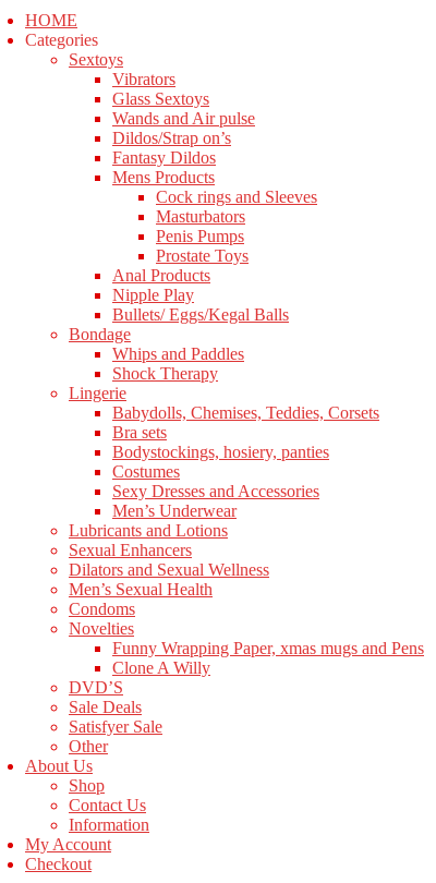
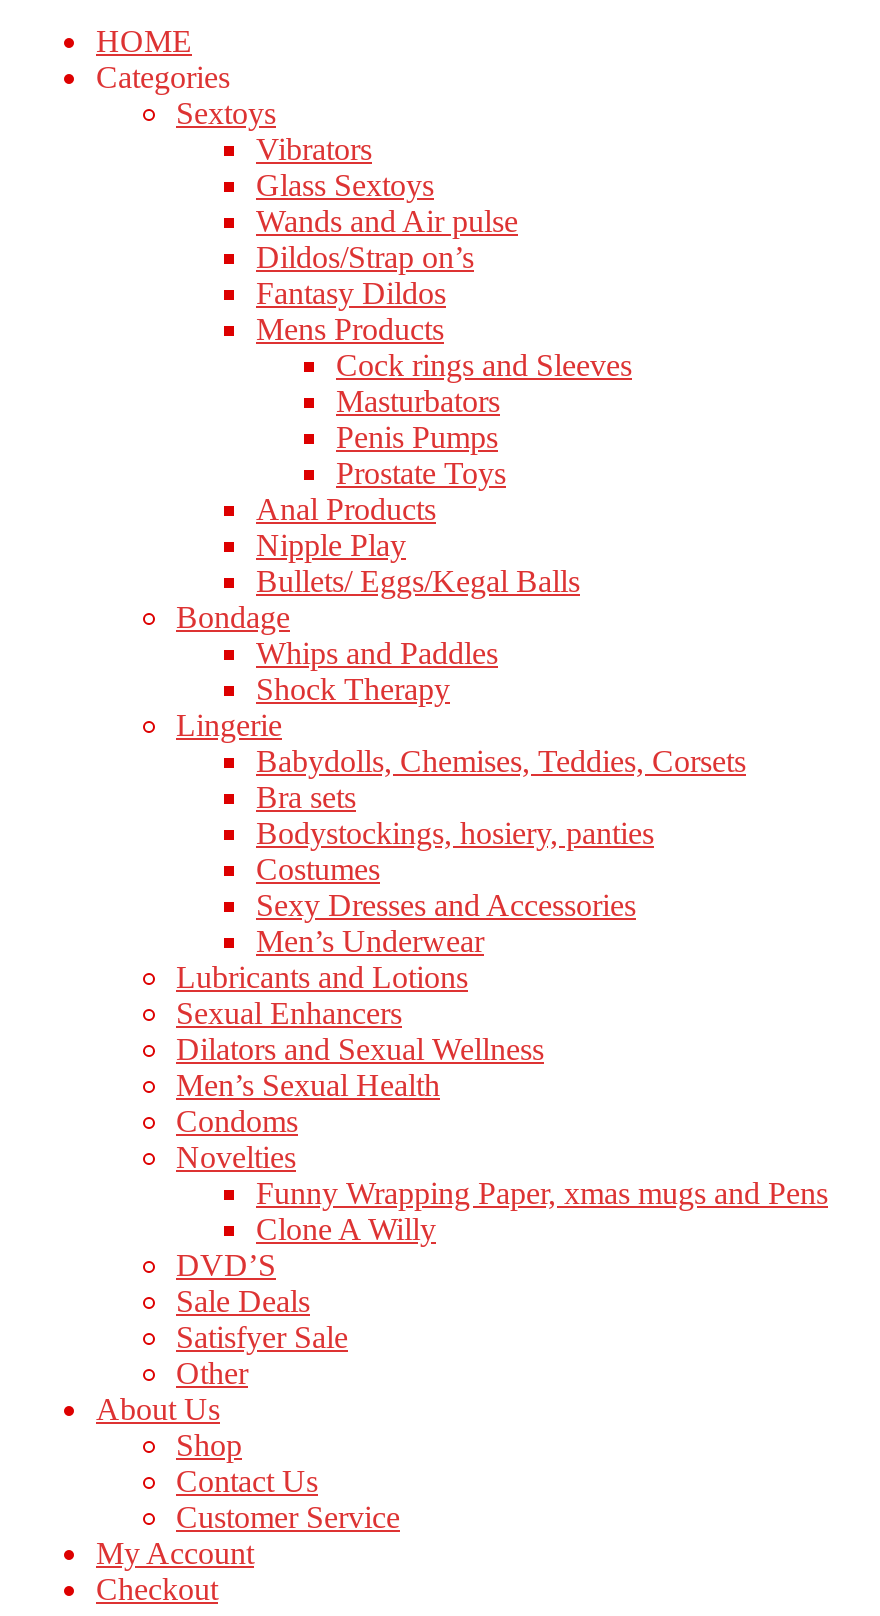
[69,815,149,834] Information -> [176,1500,400,1534] Customer Service

